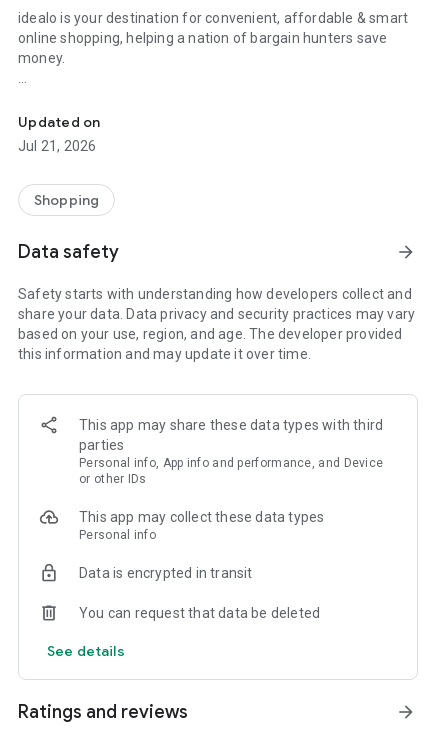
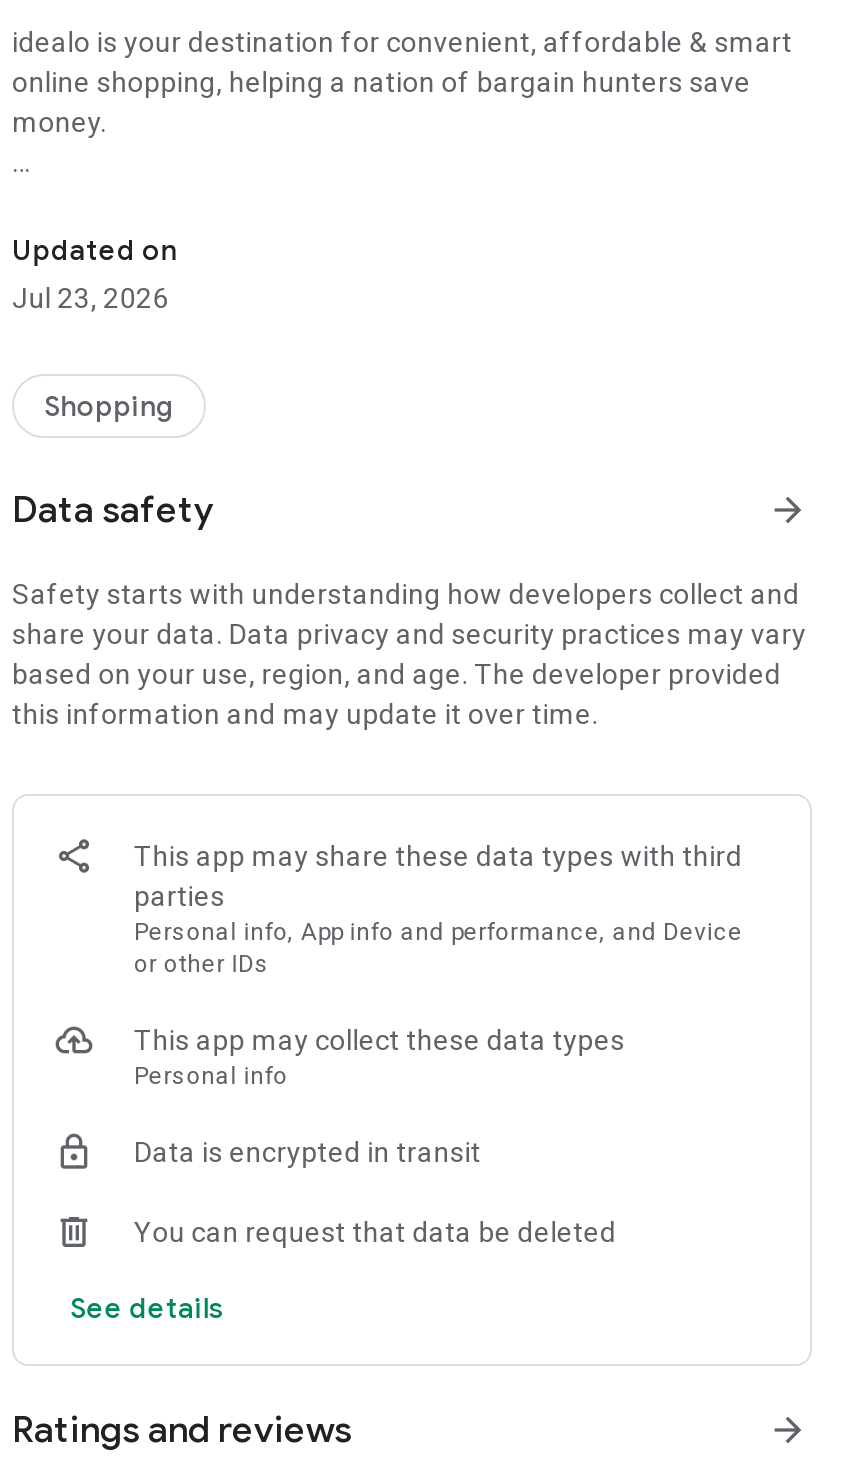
[18,138,96,154] Jul 21, 2026 -> [12,282,169,314] Jul 23, 2026

